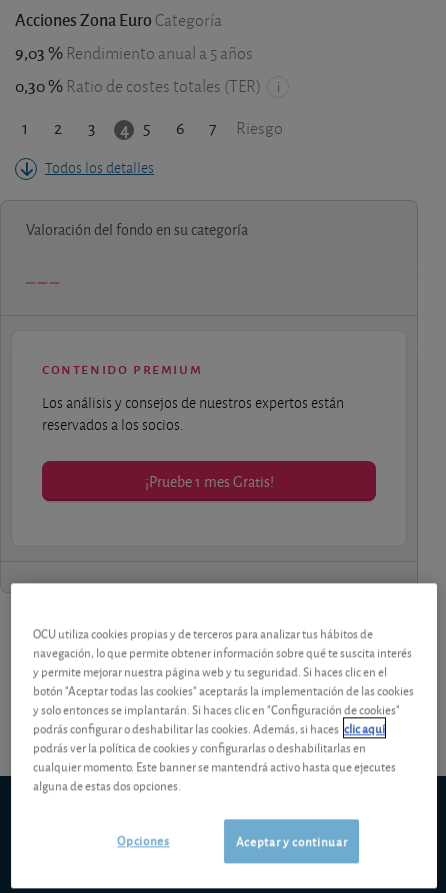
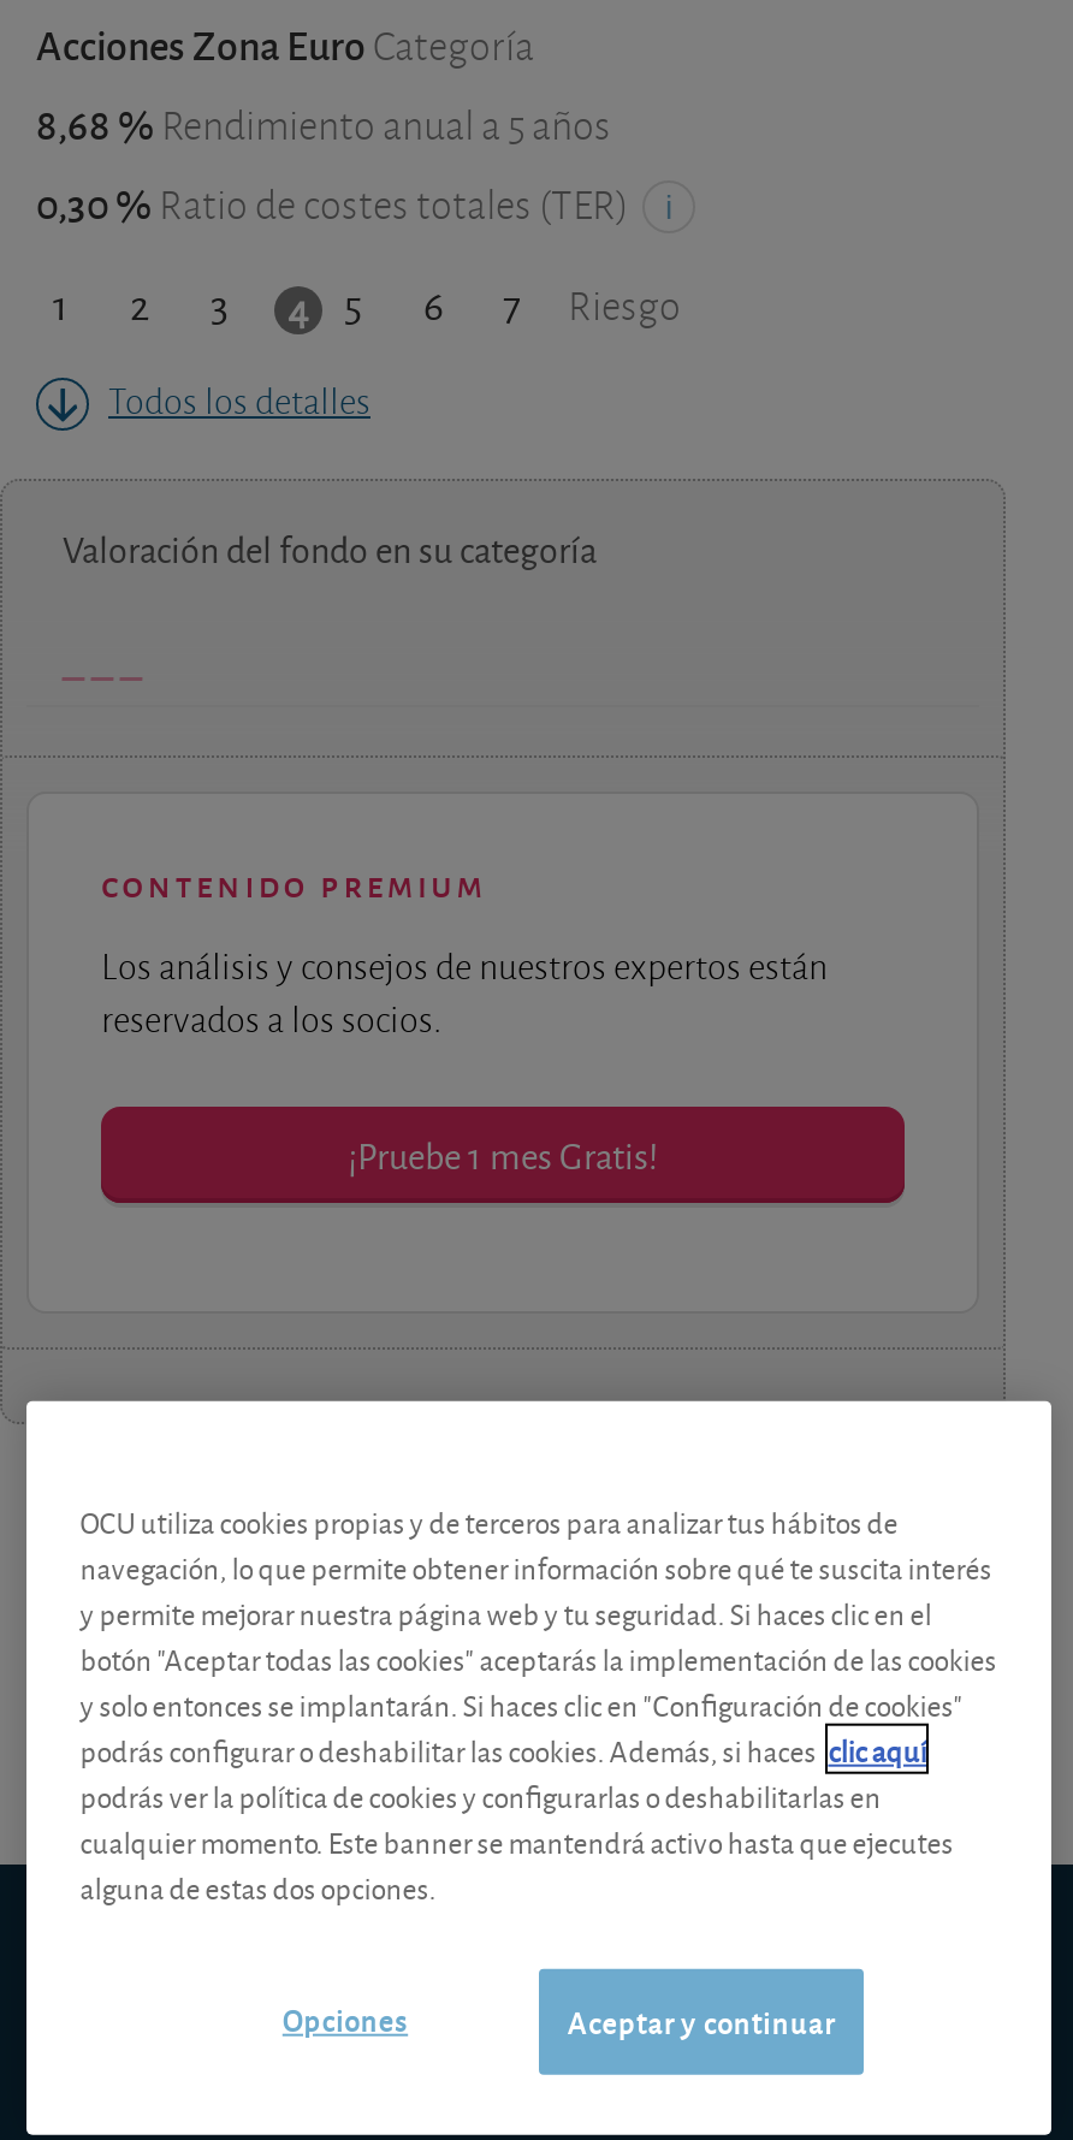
[15,41,253,64] 9,03 % Rendimiento anual a 5 años -> [36,97,611,152] 8,68 % Rendimiento anual a 5 años

